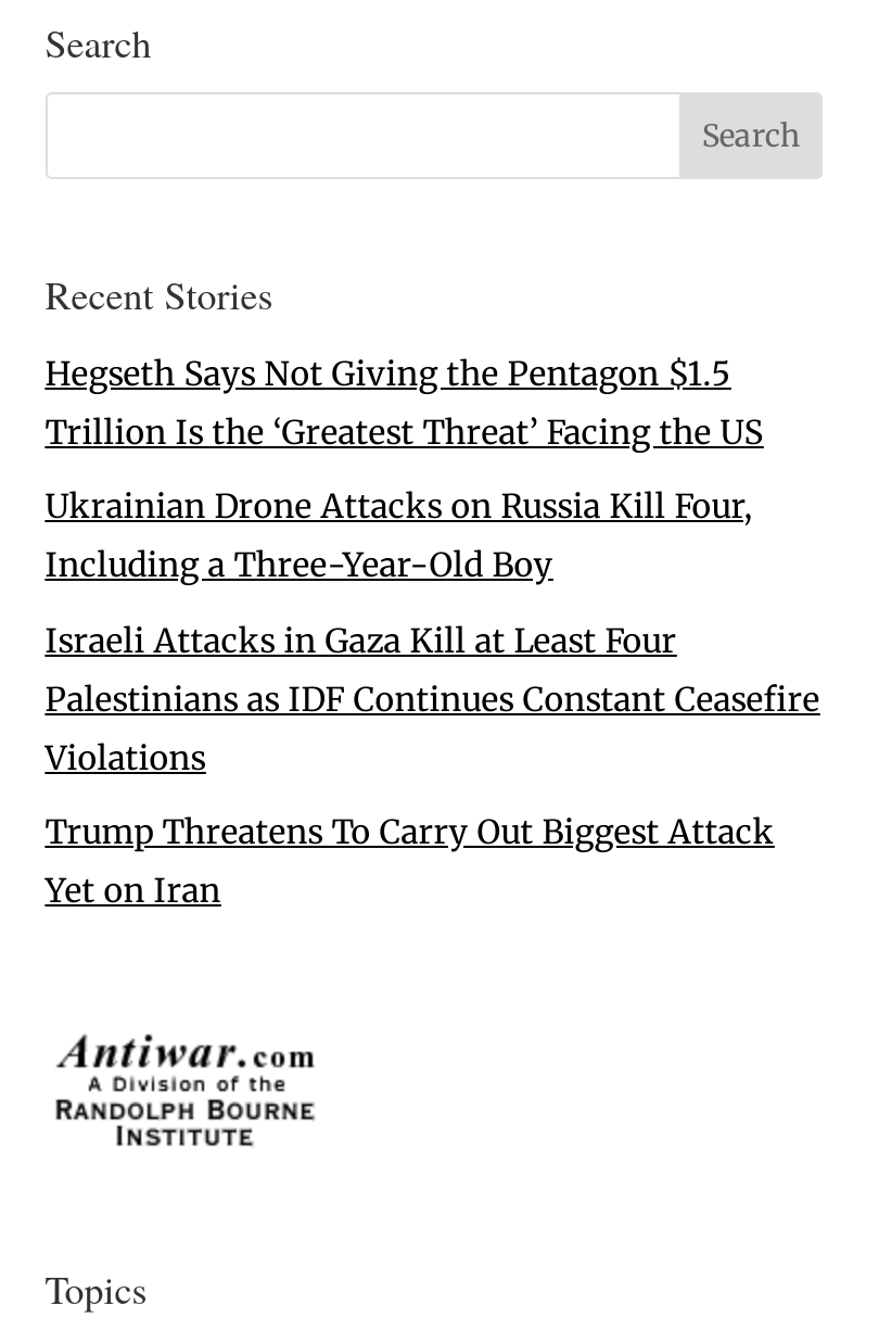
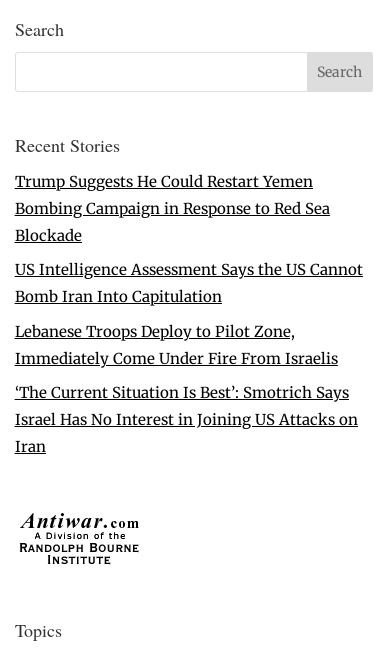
[45,352,764,452] Hegseth Says Not Giving the Pentagon $1.5 | Trillion Is the ‘Greatest Threat’ Facing the US -> [15,172,330,245] Trump Suggests He Could Restart Yemen | Bombing Campaign in Response to Red Sea | Blockade
[45,486,753,586] Ukrainian Drone Attacks on Russia Kill Four, | Including a Three-Year-Old Boy -> [15,260,363,306] US Intelligence Assessment Says the US Cannot | Bomb Iran Into Capitulation
[45,619,820,778] Israeli Attacks in Gaza Kill at Least Four | Palestinians as IDF Continues Constant Ceasefire | Violations -> [15,322,338,368] Lebanese Troops Deploy to Pilot Zone, | Immediately Come Under Fire From Israelis
[45,812,774,912] Trump Threatens To Carry Out Biggest Attack | Yet on Iran -> [15,383,358,456] ‘The Current Situation Is Best’: Smotrich Says | Israel Has No Interest in Joining US Attacks on | Iran

